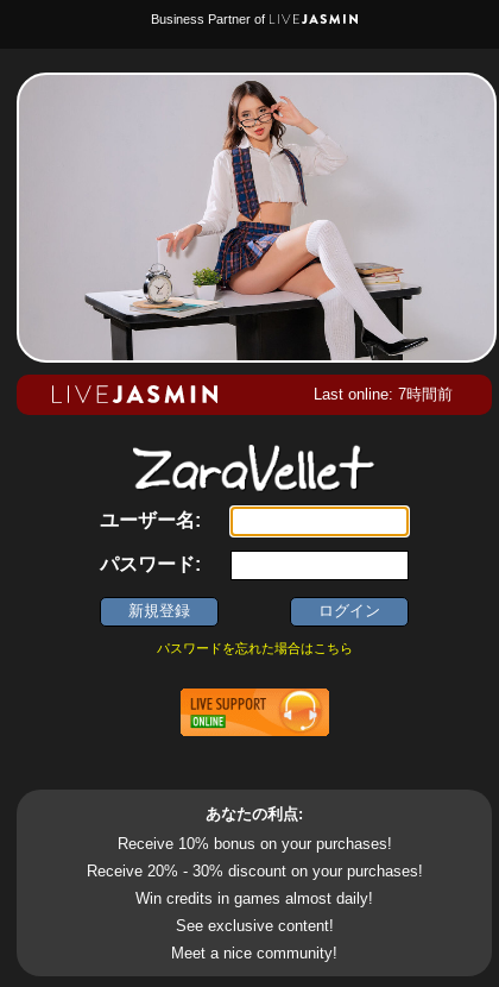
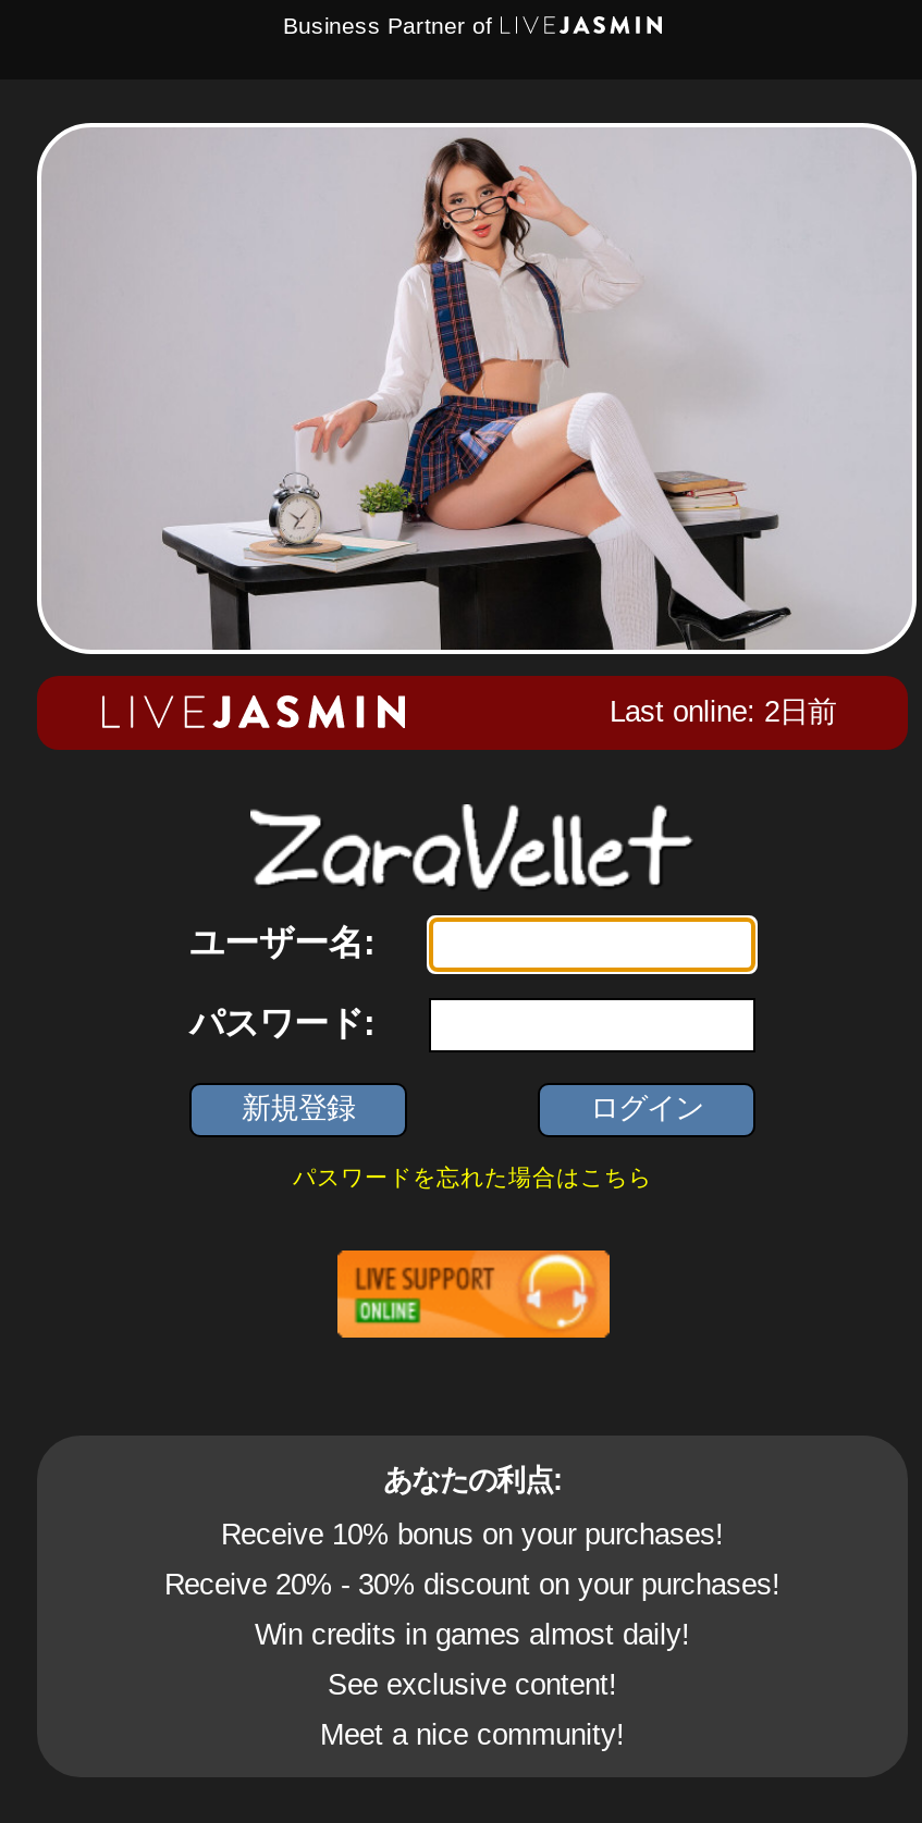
[314,385,453,403] Last online: 7時間前 -> [610,695,836,728] Last online: 2日前

